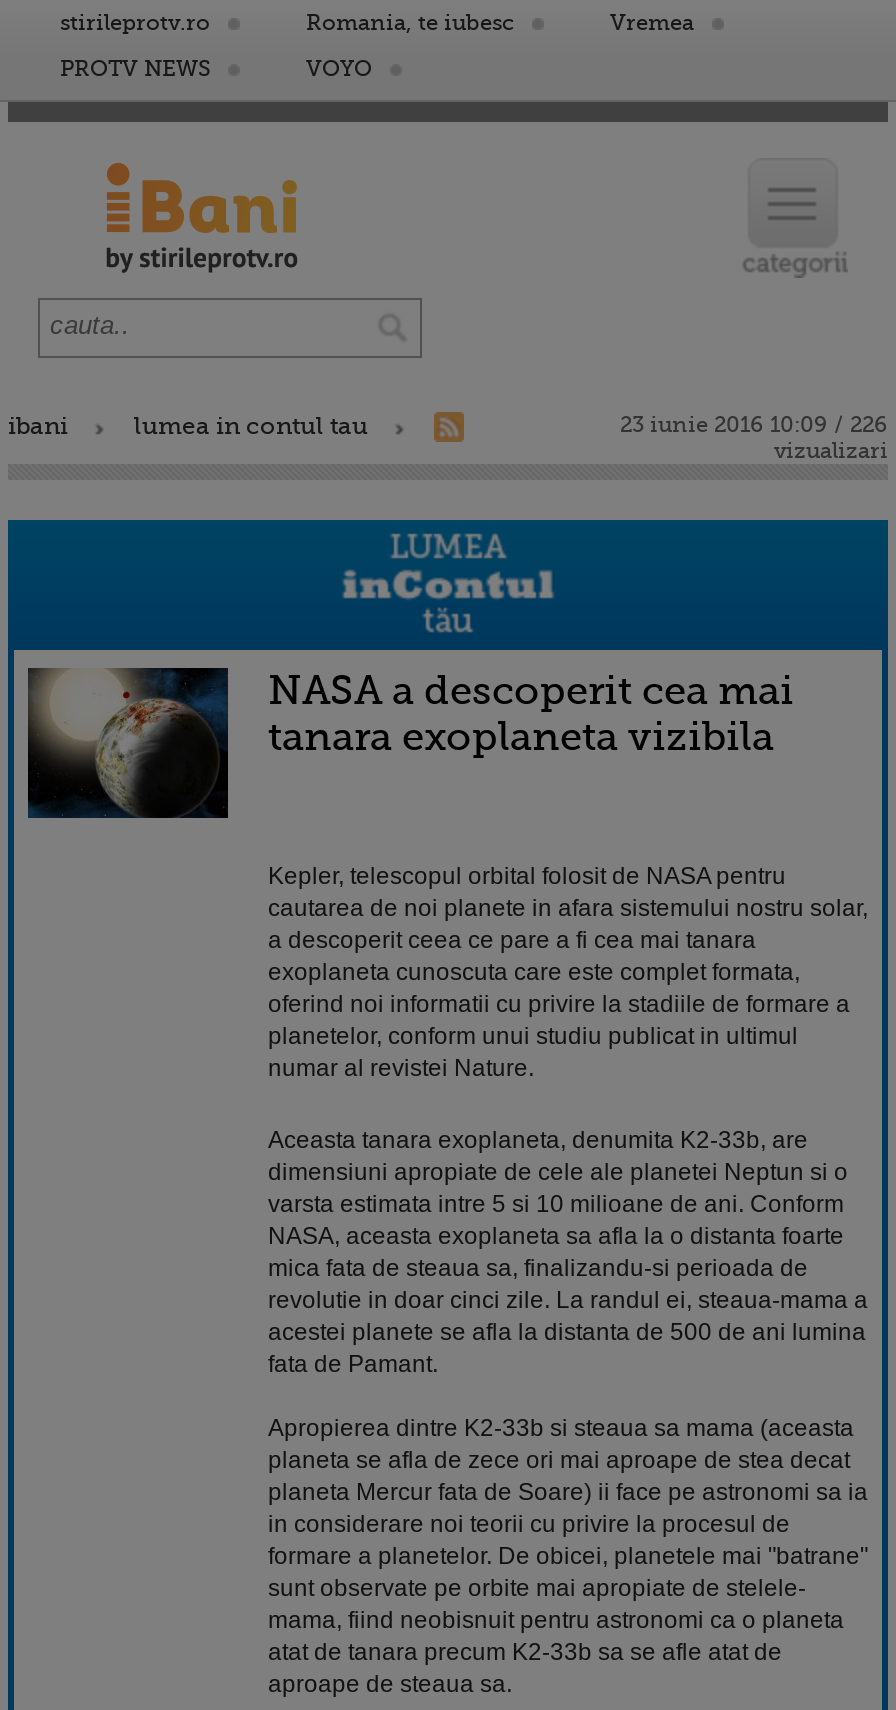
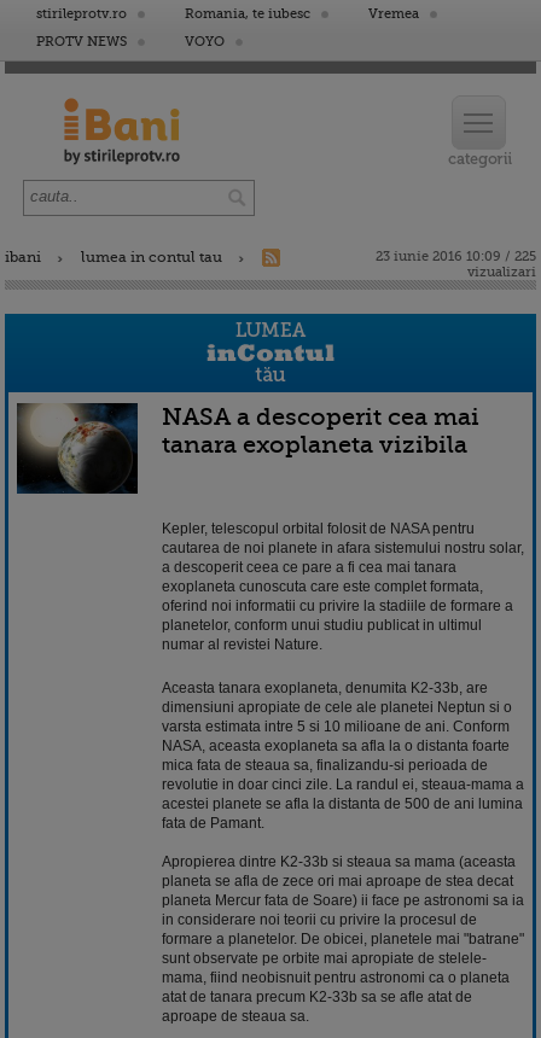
[620,412,888,438] 23 iunie 2016 10:09 / 226 -> [376,249,536,264] 23 iunie 2016 10:09 / 225

